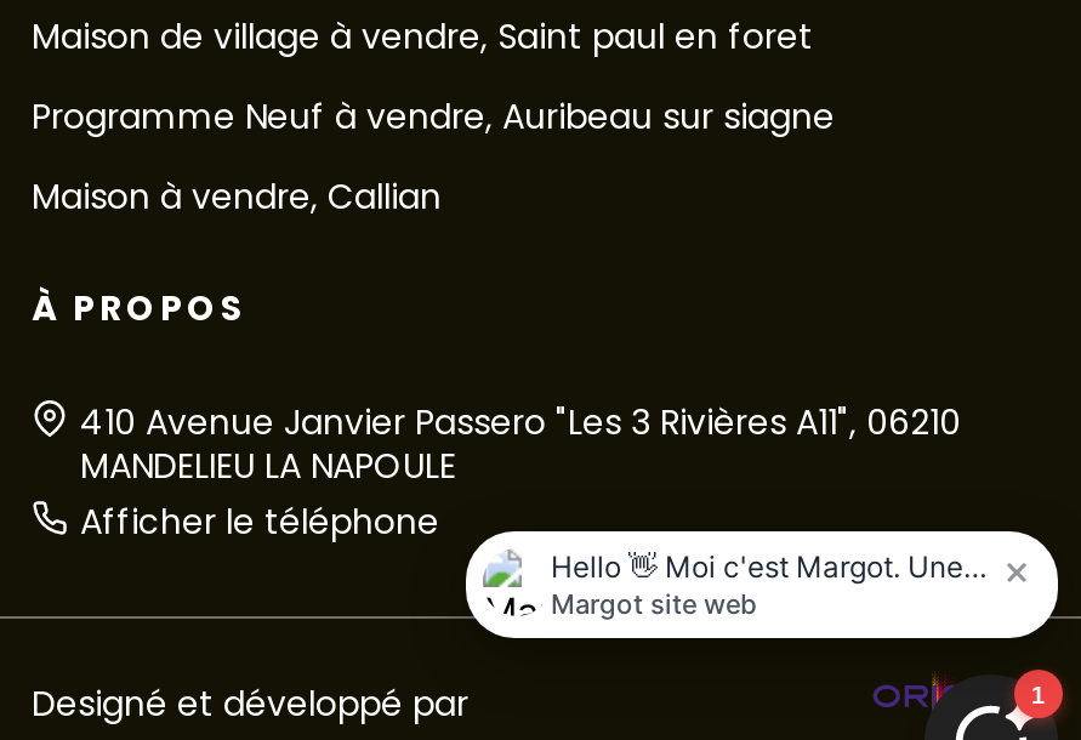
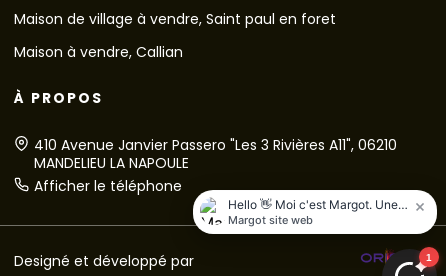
[32,93,835,141] Programme Neuf à vendre, Auribeau sur siagne -> none

